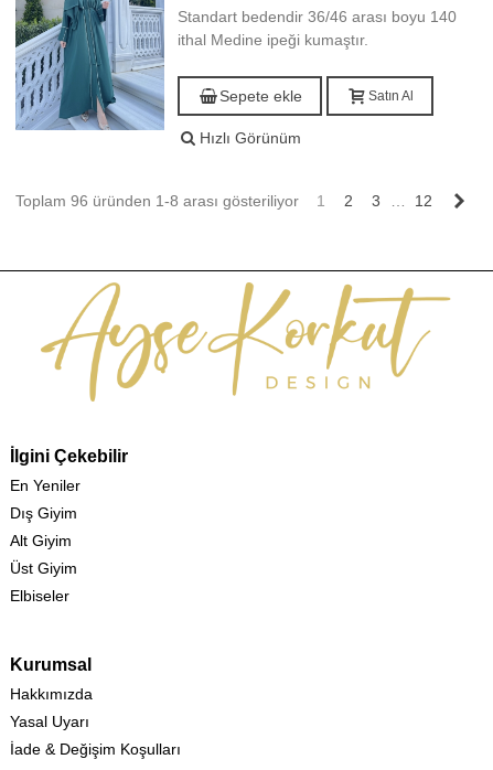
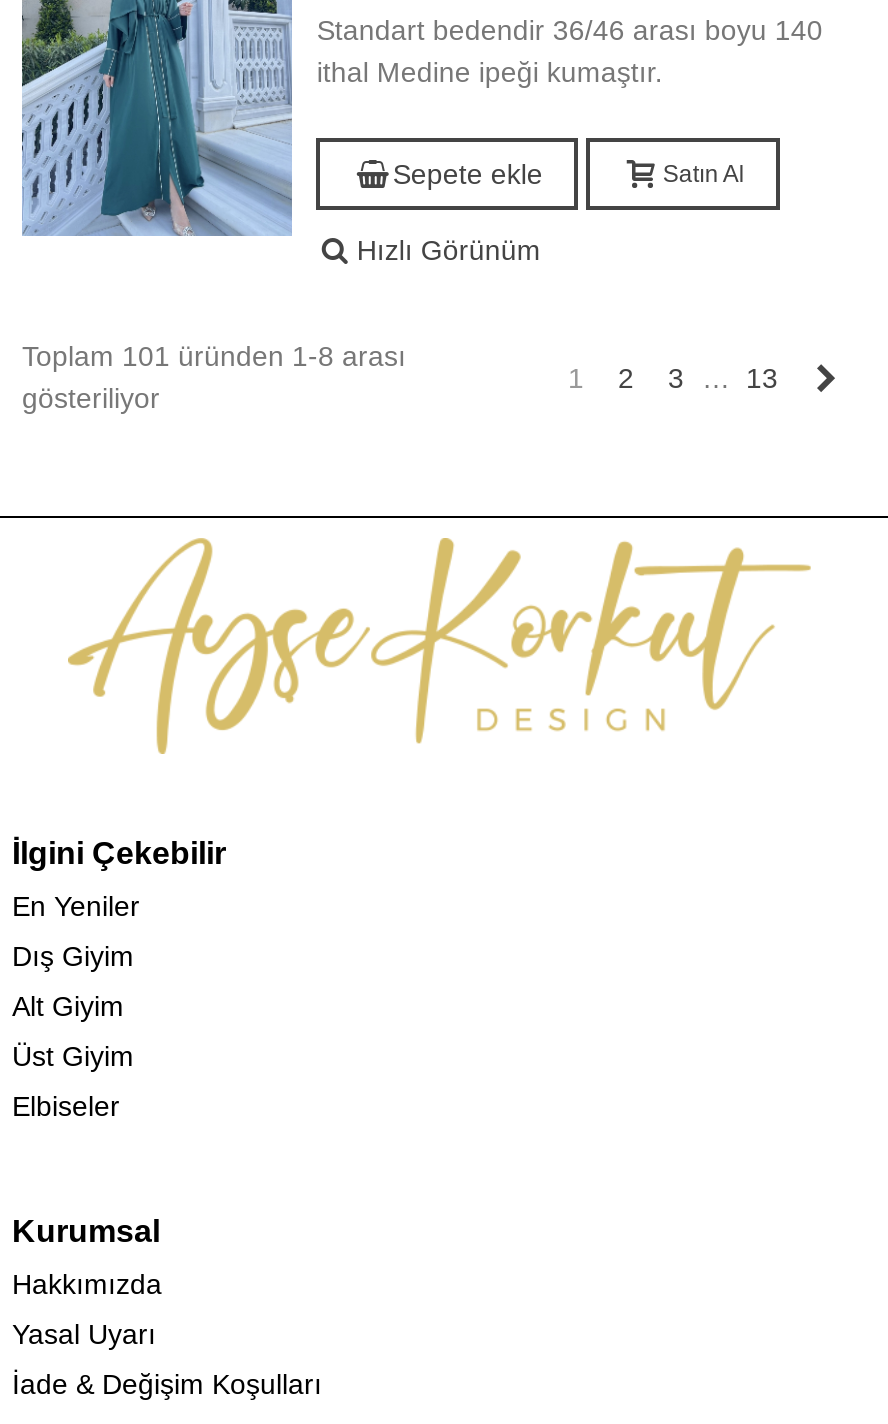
[15,192,299,210] Toplam 96 üründen 1-8 arası gösteriliyor -> [22,341,406,415] Toplam 101 üründen 1-8 arası | gösteriliyor
[372,192,432,210] 3 … 12 -> [668,362,778,394] 3 … 13

